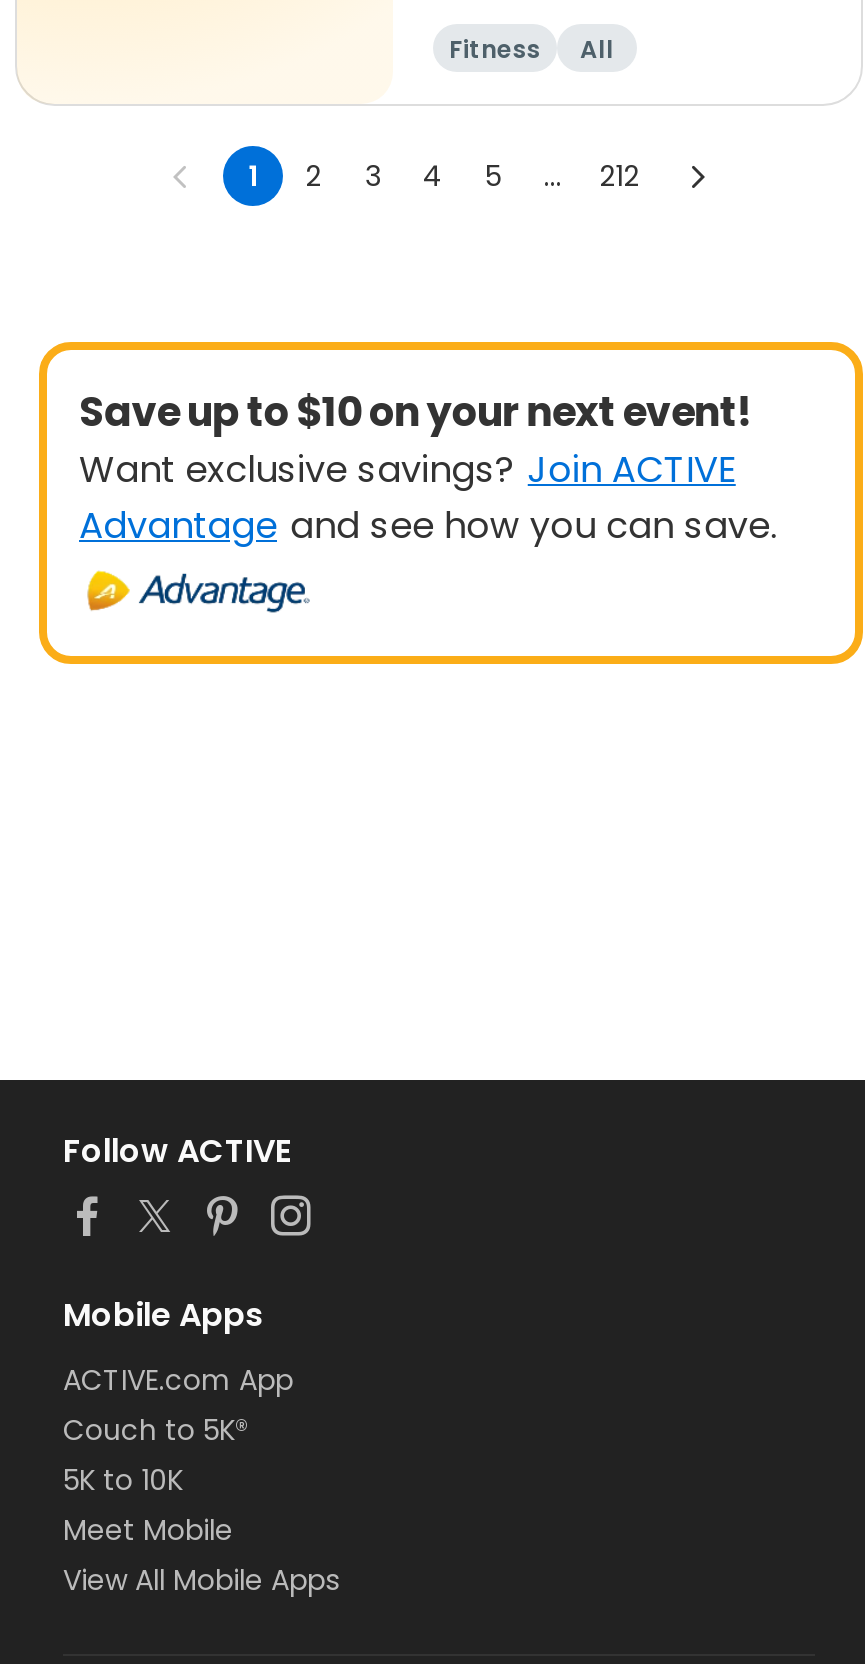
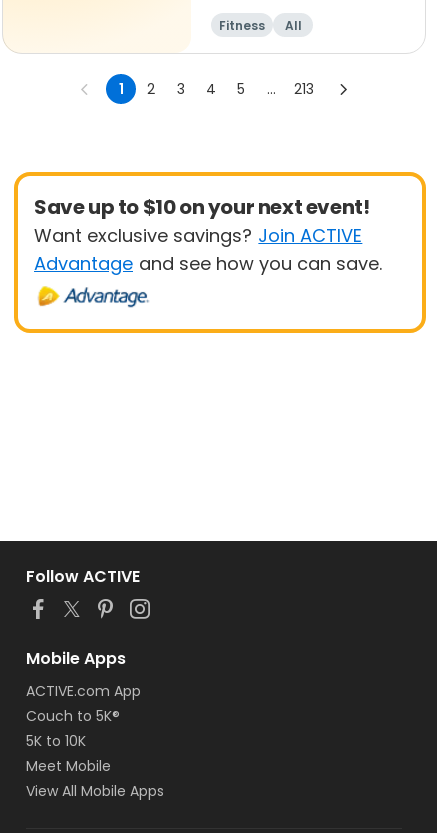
[599,156,639,196] 212 -> [294,79,314,99] 213

